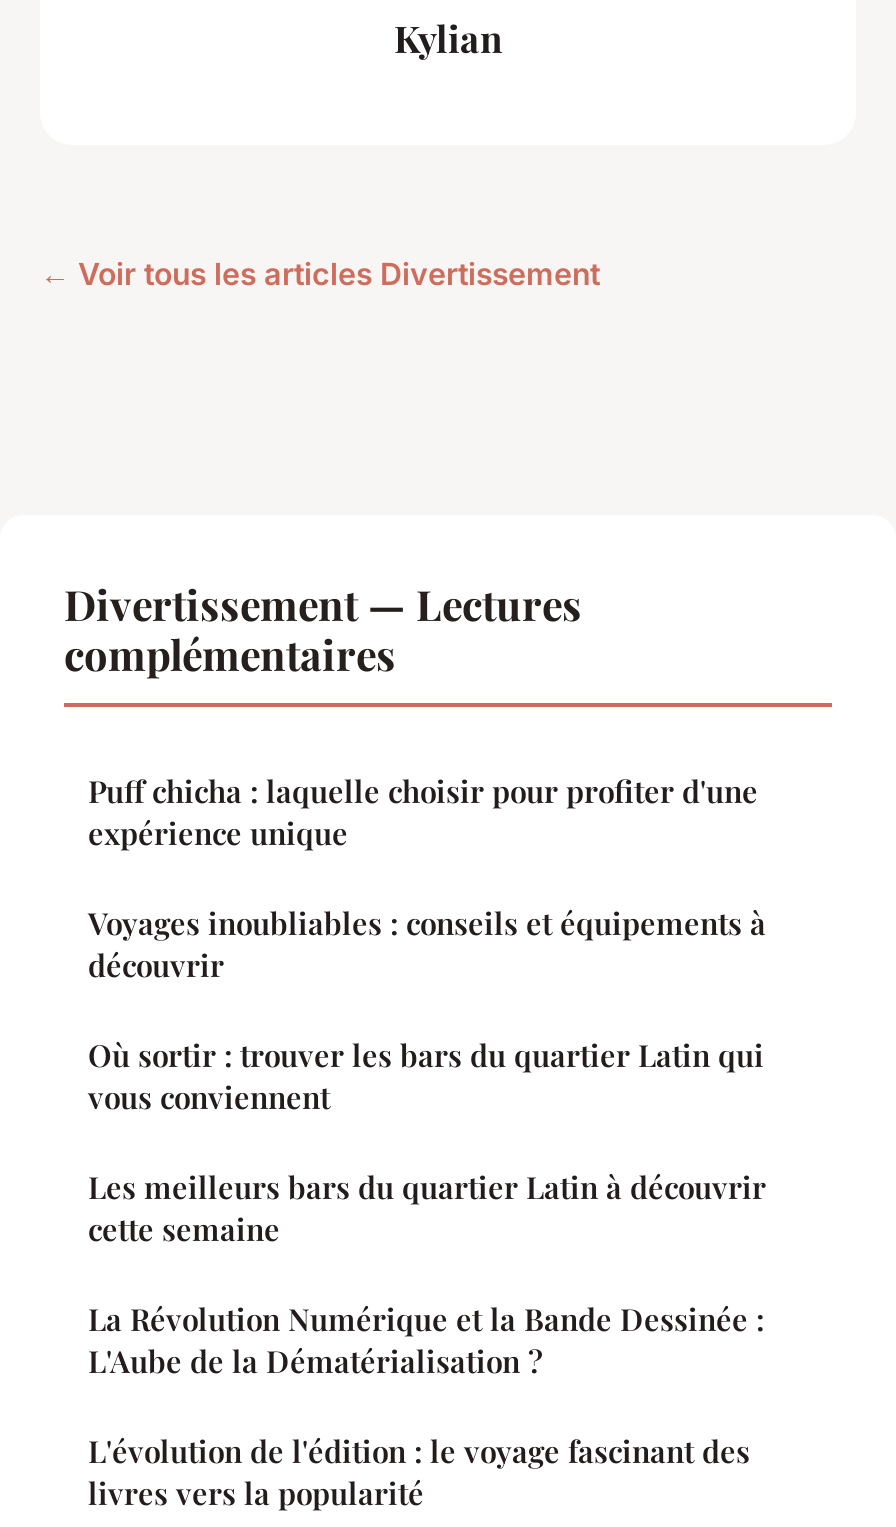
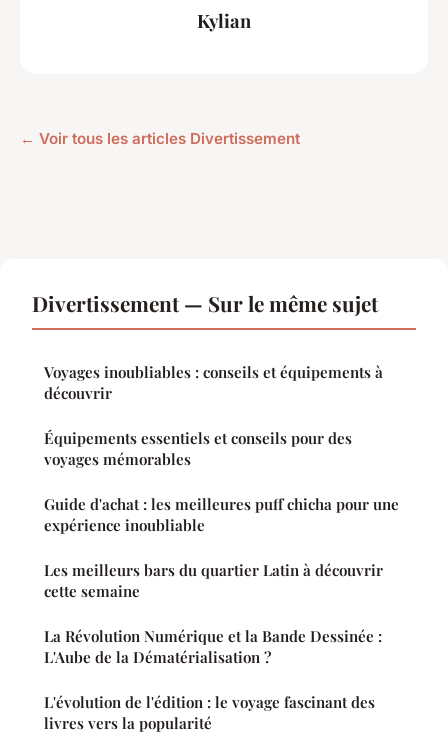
[64,575,758,853] Divertissement — Lectures | complémentaires | Puff chicha : laquelle choisir pour profiter d'une | expérience unique -> [32,289,378,317] Divertissement — Sur le même sujet
moved [88,903,766,985] -> [44,362,383,403]: Voyages inoubliables : conseils et équipements à | découvrir
[88,1035,764,1117] Où sortir : trouver les bars du quartier Latin qui | vous conviennent -> [44,428,399,535] Équipements essentiels et conseils pour des | voyages mémorables | Guide d'achat : les meilleures puff chicha pour une | expérience inoubliable

